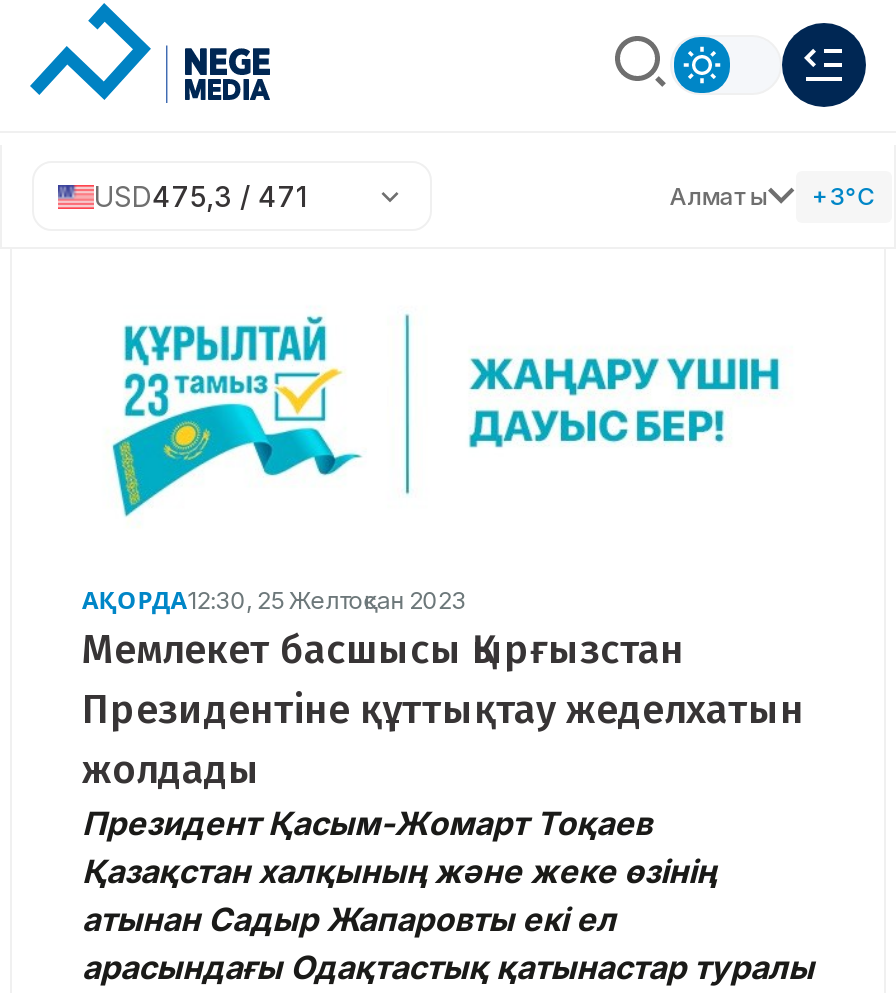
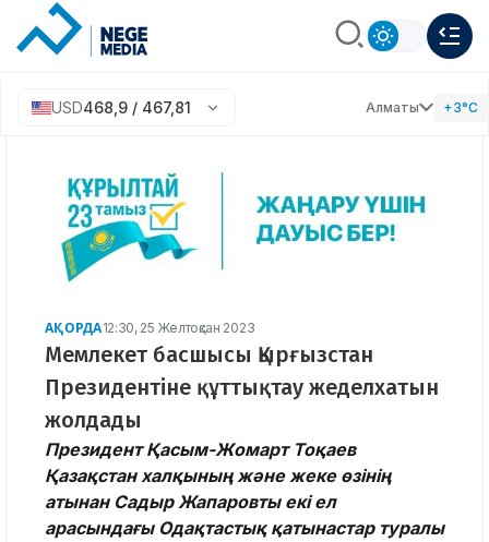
[94,179,308,213] USD475,3 / 471 -> [51,98,191,117] USD468,9 / 467,81

